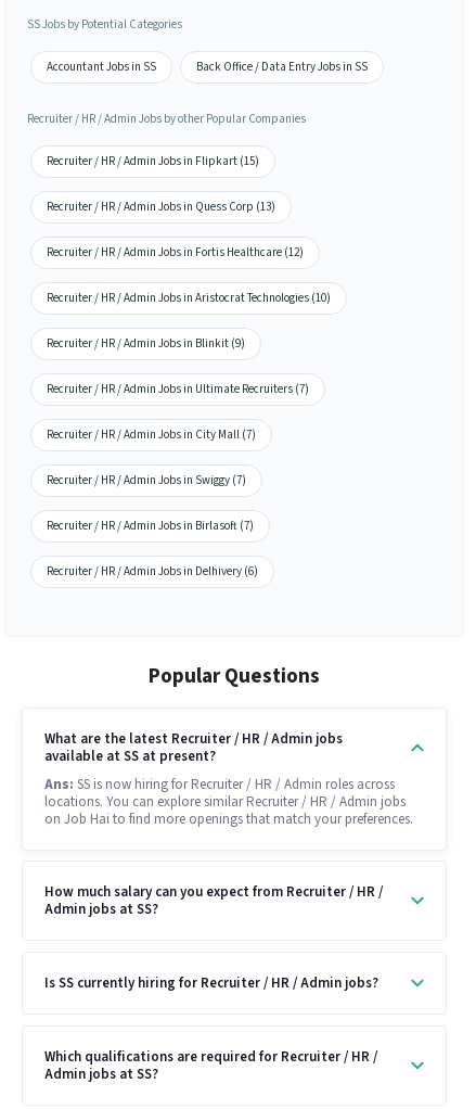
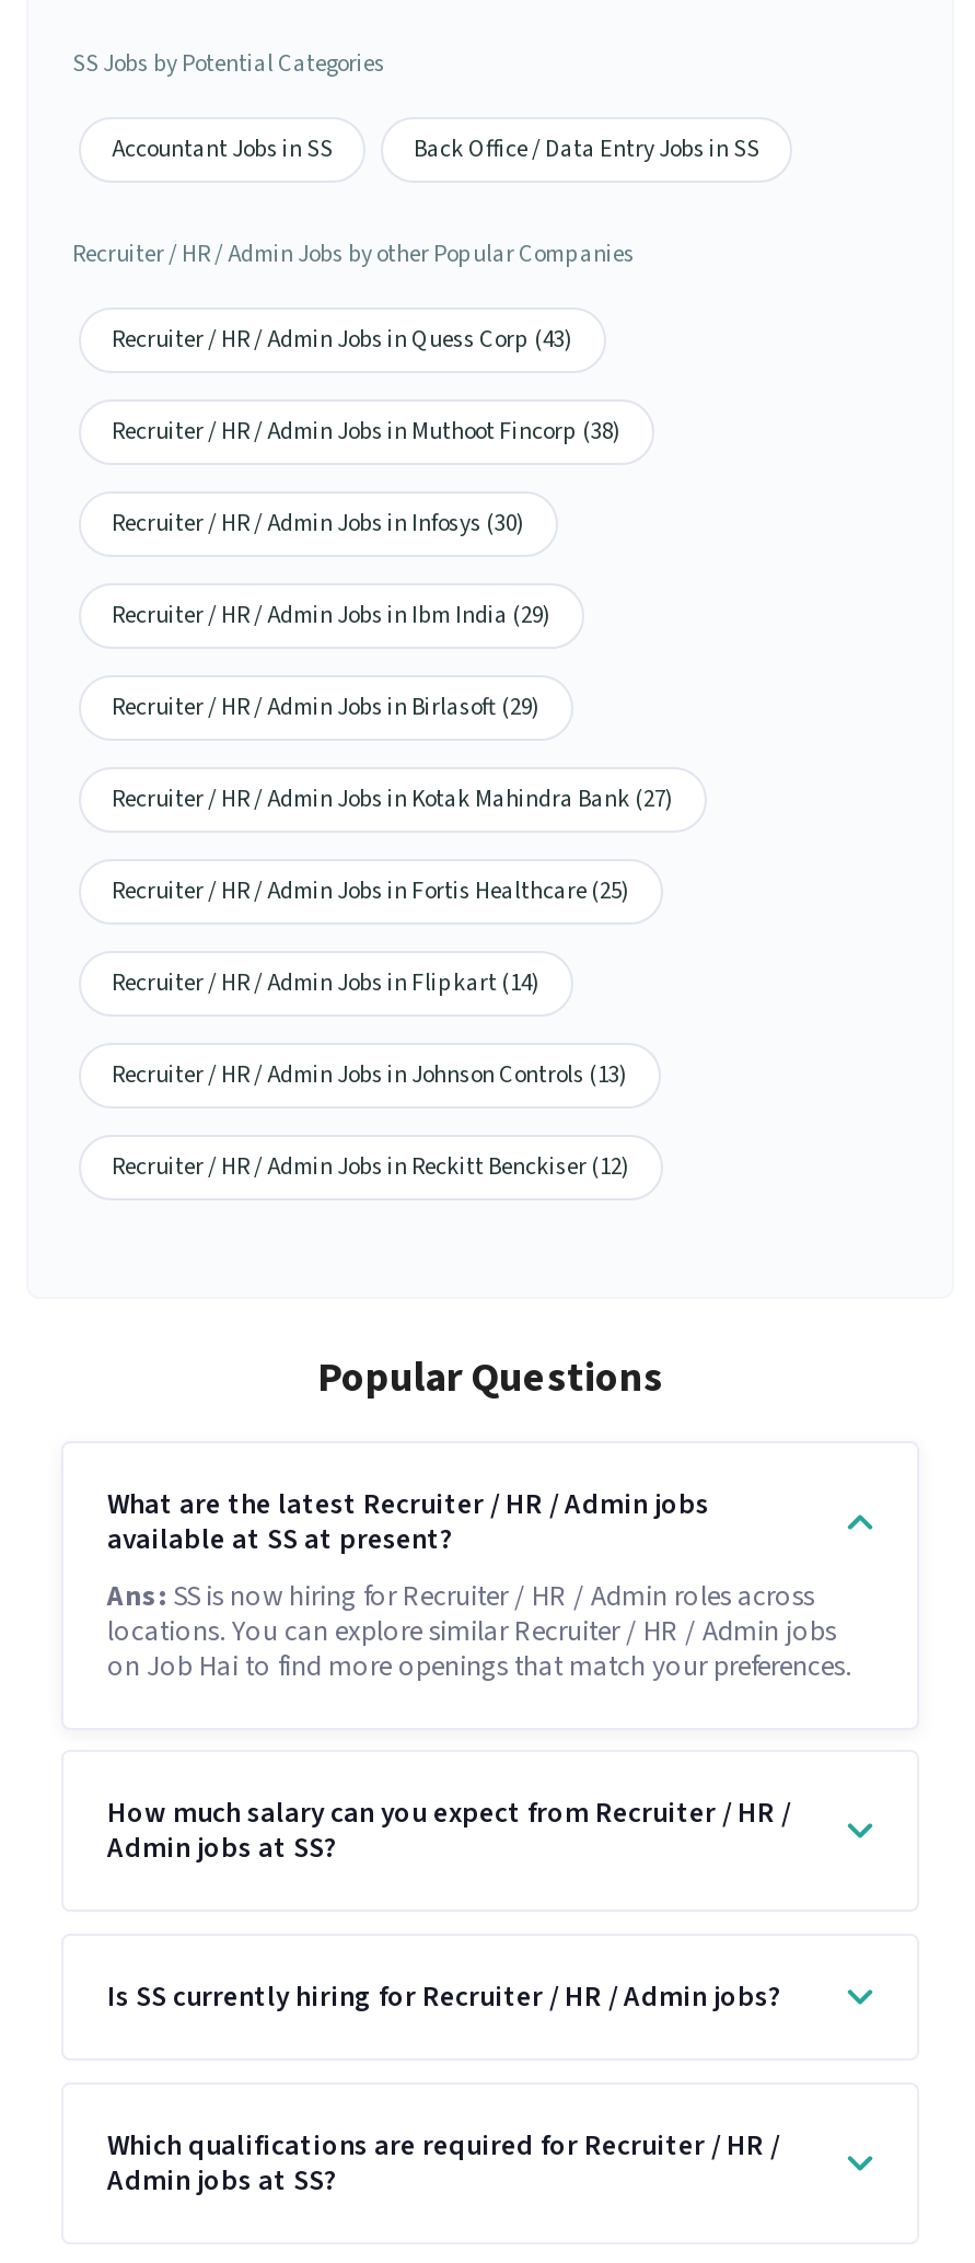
[47,153,259,169] Recruiter / HR / Admin Jobs in Flipkart (15) -> [112,322,573,355] Recruiter / HR / Admin Jobs in Quess Corp (43)
[47,198,275,215] Recruiter / HR / Admin Jobs in Quess Corp (13) -> [112,414,622,447] Recruiter / HR / Admin Jobs in Muthoot Fincorp (38)
[47,244,304,260] Recruiter / HR / Admin Jobs in Fortis Healthcare (12) -> [112,506,525,539] Recruiter / HR / Admin Jobs in Infosys (30)
[47,290,331,306] Recruiter / HR / Admin Jobs in Aristocrat Technologies (10) -> [112,598,552,631] Recruiter / HR / Admin Jobs in Ibm India (29)
[47,335,245,351] Recruiter / HR / Admin Jobs in Blinkit (9) -> [112,690,541,723] Recruiter / HR / Admin Jobs in Birlasoft (29)
[47,381,309,397] Recruiter / HR / Admin Jobs in Ultimate Recruiters (7) -> [112,782,674,815] Recruiter / HR / Admin Jobs in Kotak Mahindra Bank (27)
[47,426,256,443] Recruiter / HR / Admin Jobs in City Mall (7) -> [112,874,630,907] Recruiter / HR / Admin Jobs in Fortis Healthcare (25)
[47,472,246,488] Recruiter / HR / Admin Jobs in Swiggy (7) -> [112,966,541,999] Recruiter / HR / Admin Jobs in Flipkart (14)
[47,517,254,534] Recruiter / HR / Admin Jobs in Birlasoft (7) -> [112,1058,628,1091] Recruiter / HR / Admin Jobs in Johnson Controls (13)
[47,563,258,579] Recruiter / HR / Admin Jobs in Delhivery (6) -> [112,1150,630,1182] Recruiter / HR / Admin Jobs in Reckitt Benckiser (12)

